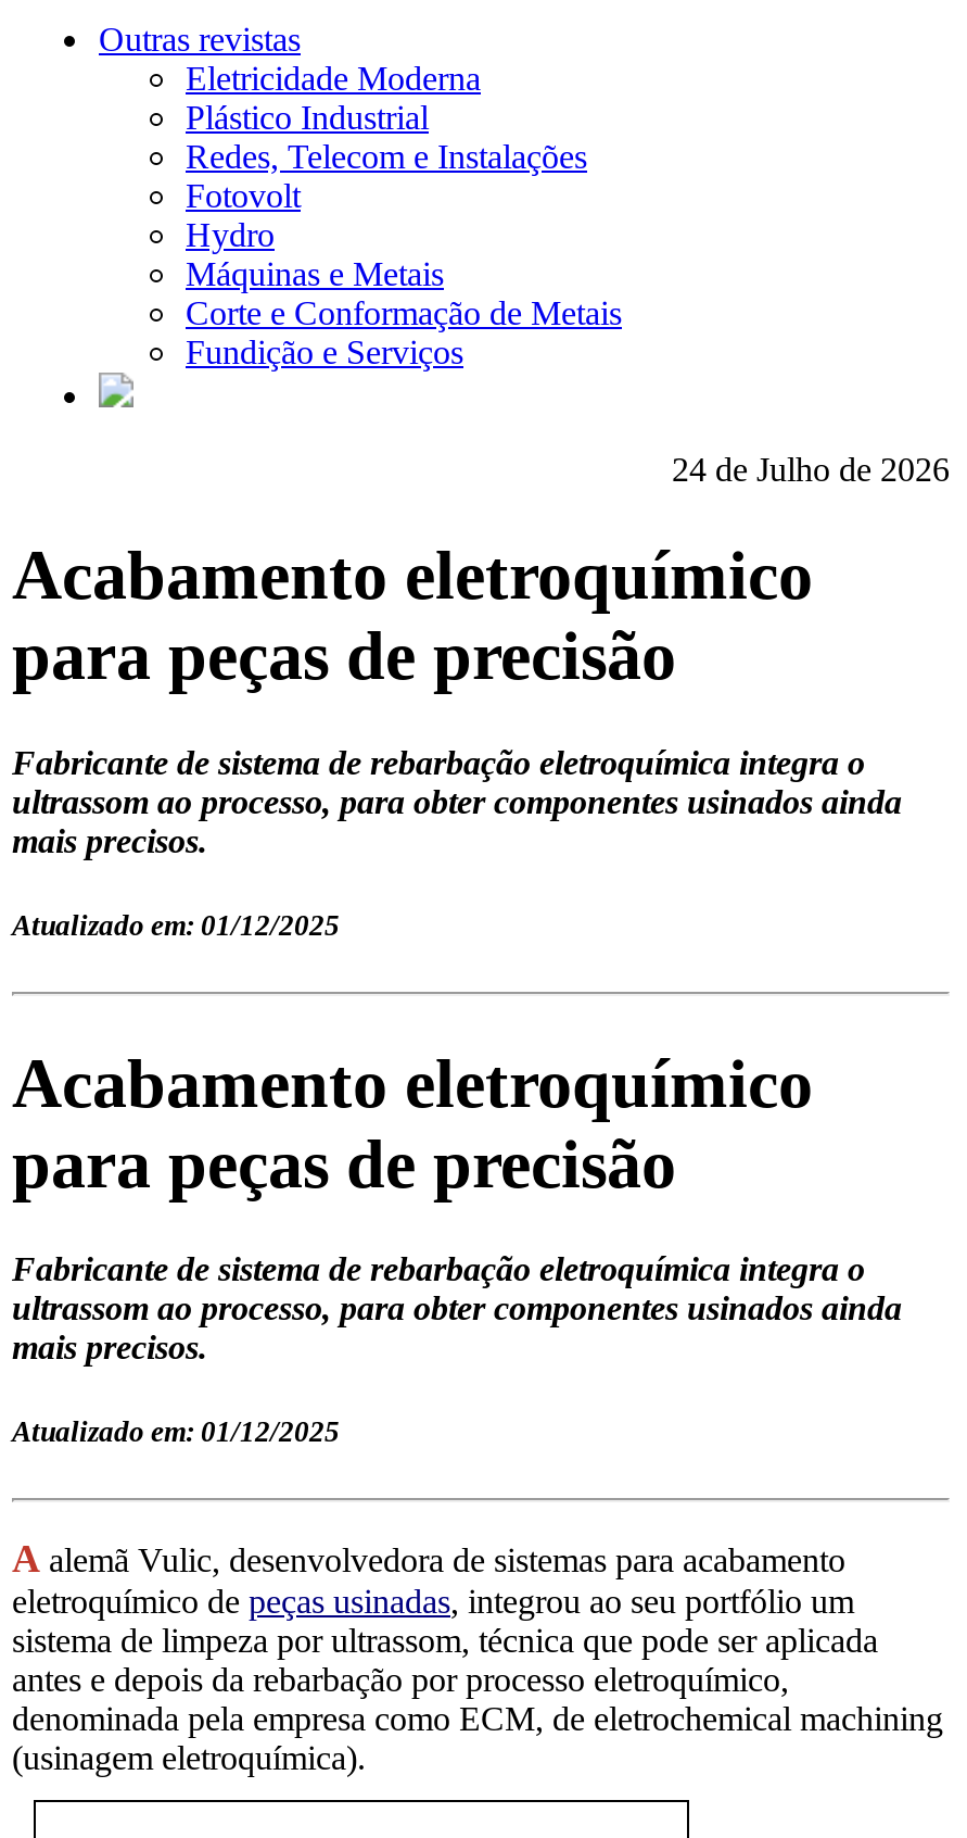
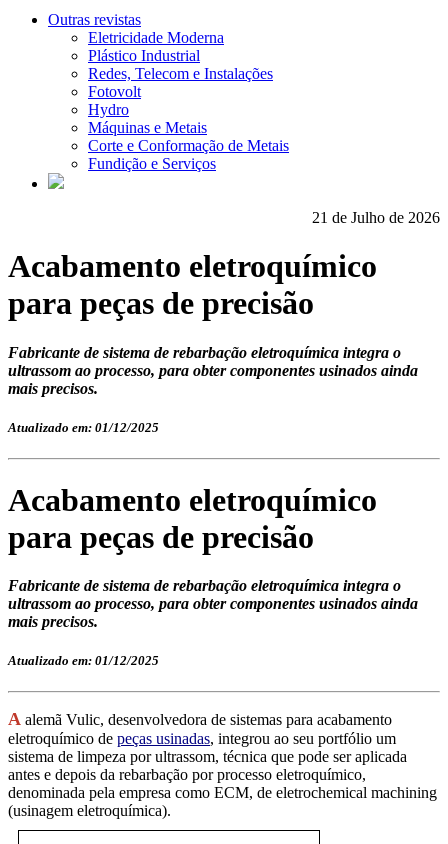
[672,451,950,488] 24 de Julho de 2026 -> [312,209,440,226] 21 de Julho de 2026

